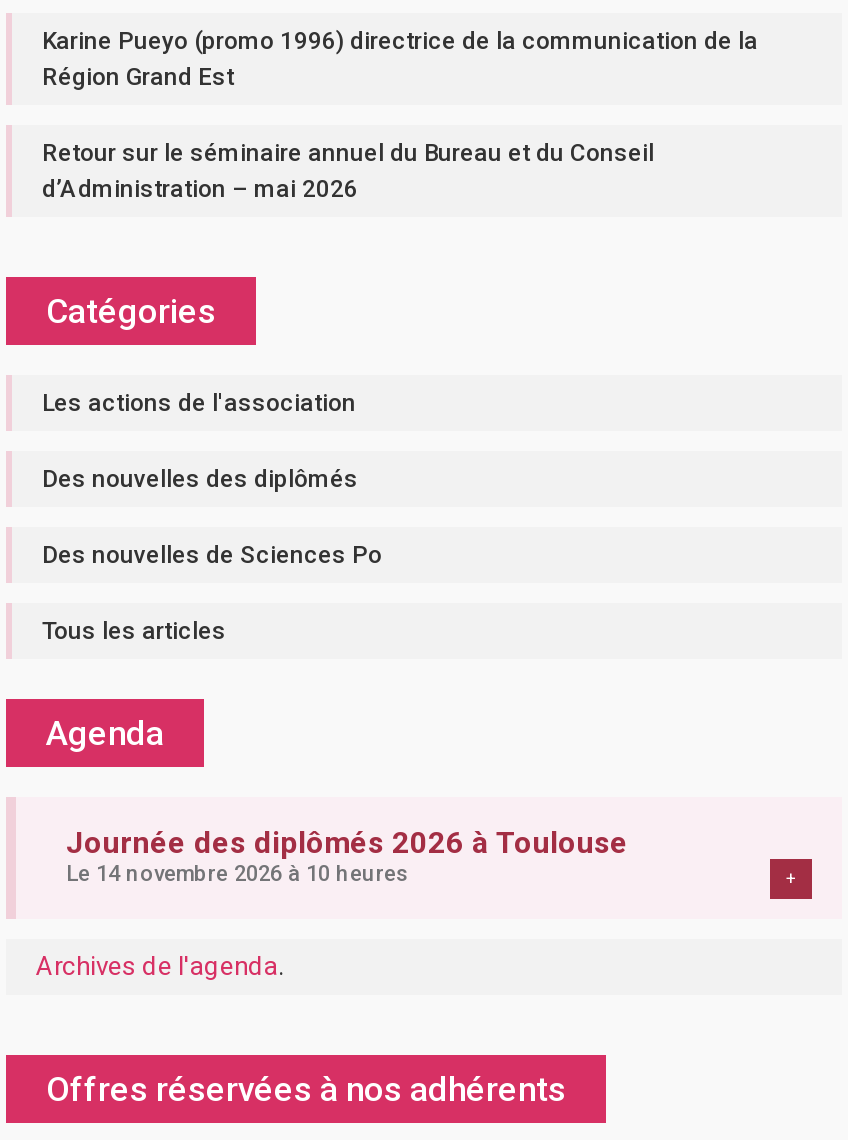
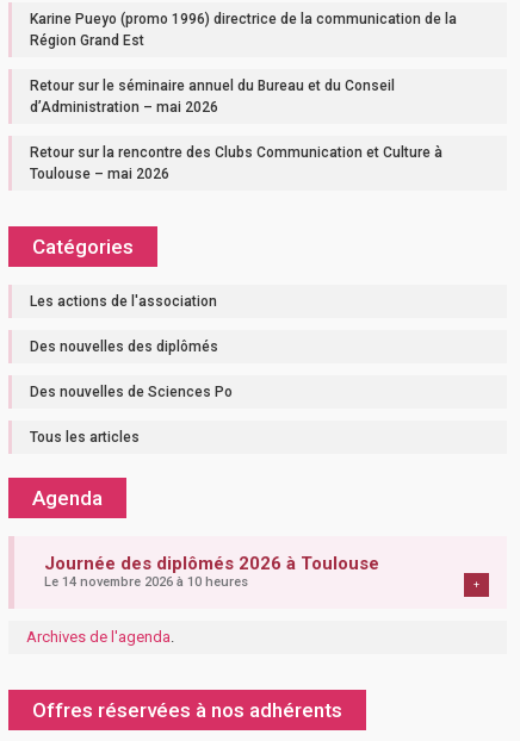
none -> [30,144,442,182] Retour sur la rencontre des Clubs Communication et Culture à | Toulouse – mai 2026

